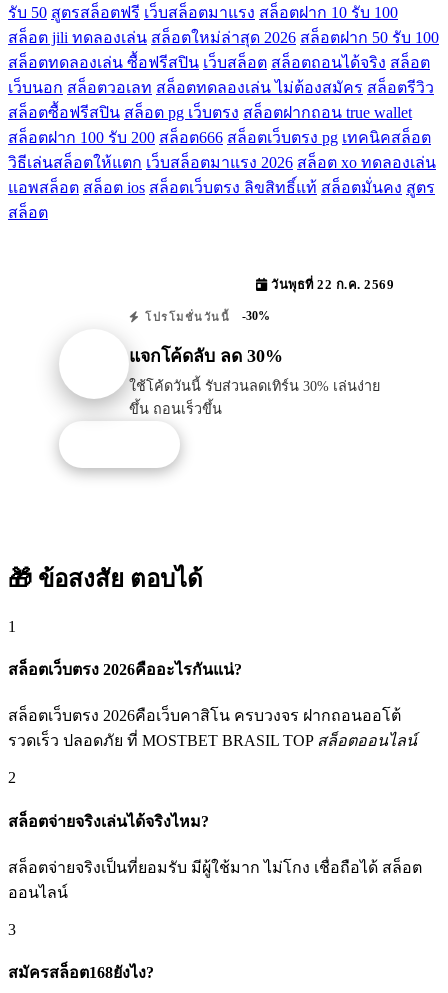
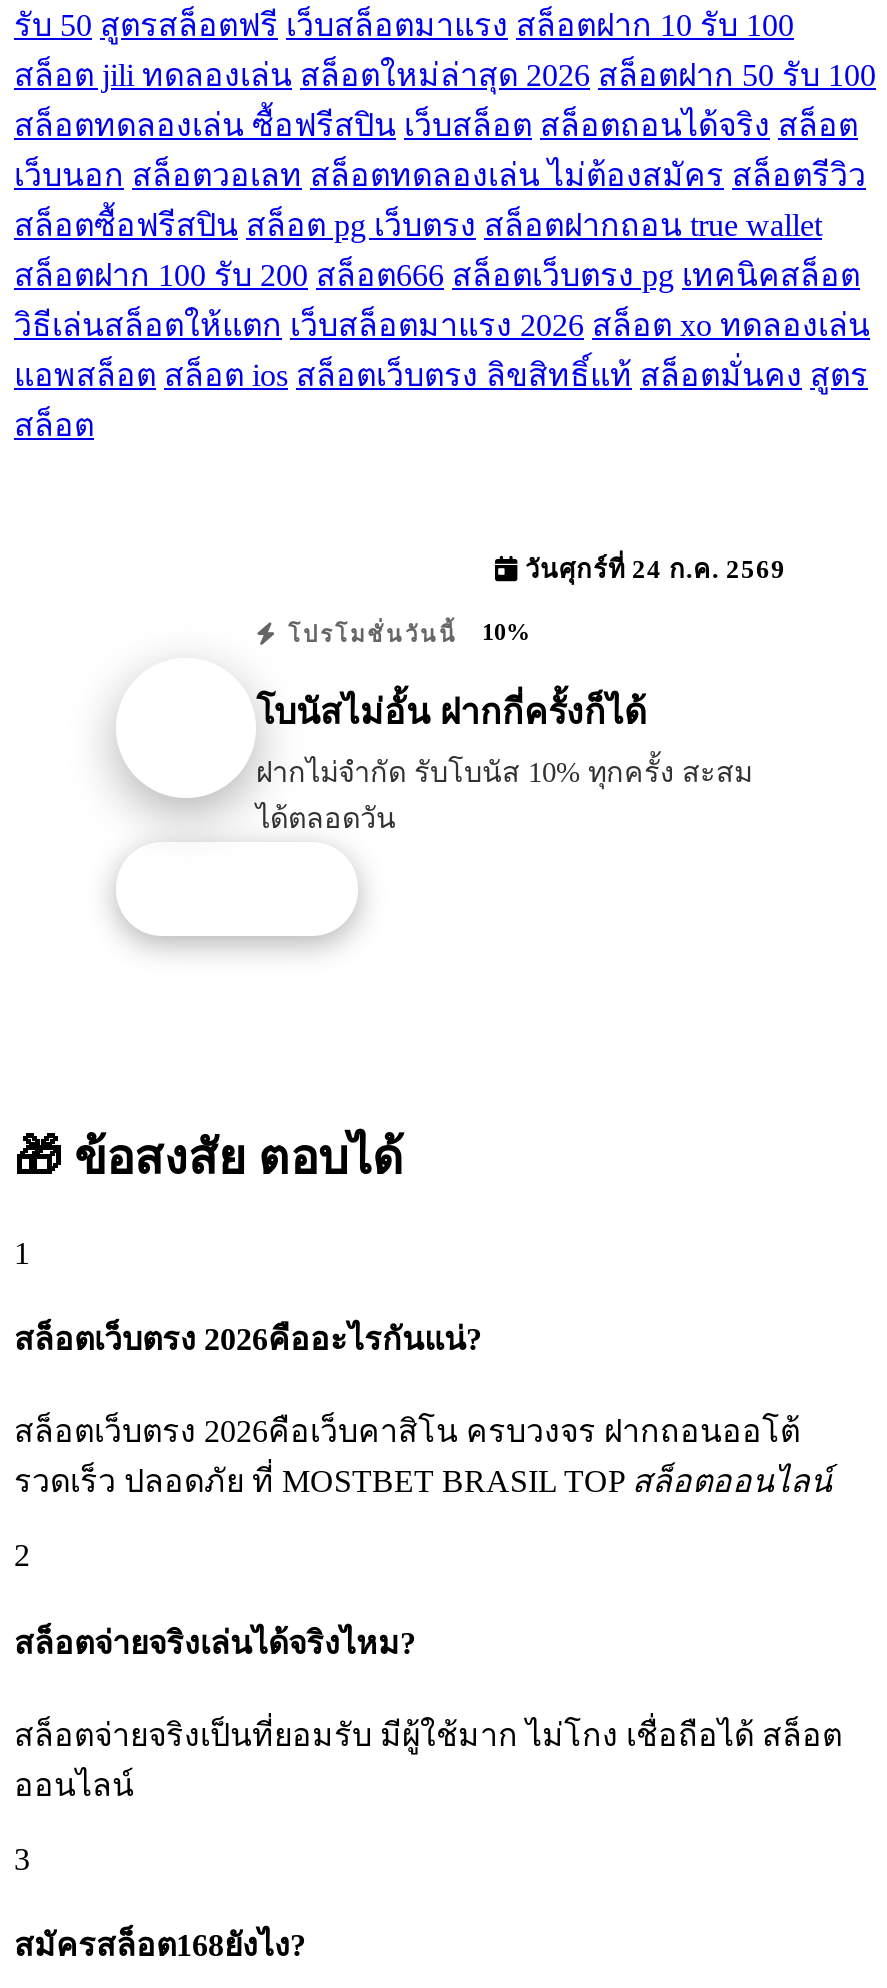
[267,278,394,292] วันพุธที่ 22 ก.ค. 2569 -> [518,557,786,585] วันศุกร์ที่ 24 ก.ค. 2569
[140,309,270,323] โปรโมชั่นวันนี้ -30% -> [279,619,530,647] โปรโมชั่นวันนี้ 10%
[129,346,283,366] แจกโค้ดลับ ลด 30% -> [256,692,646,732] โบนัสไม่อั้น ฝากกี่ครั้งก็ได้
[129,378,380,417] ใช้โค้ดวันนี้ รับส่วนลดเทิร์น 30% เล่นง่าย | ขึ้น ถอนเร็วขึ้น -> [256,756,752,834] ฝากไม่จำกัด รับโบนัส 10% ทุกครั้ง สะสม | ได้ตลอดวัน

